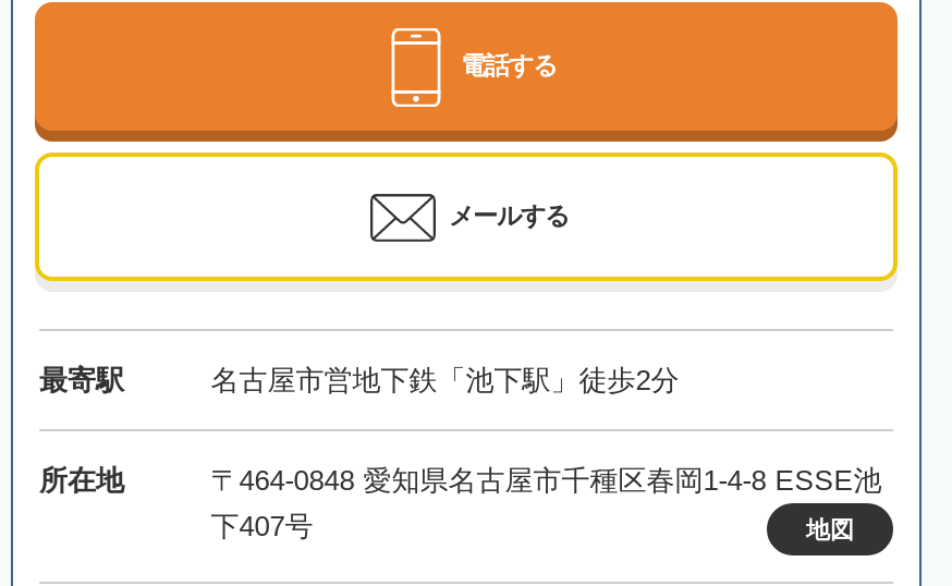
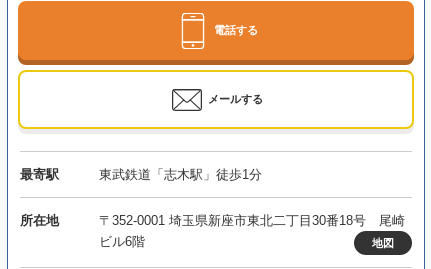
[211,363,679,396] 名古屋市営地下鉄「池下駅」徒歩2分 -> [99,167,262,182] 東武鉄道「志木駅」徒歩1分
[211,463,882,542] 〒464-0848 愛知県名古屋市千種区春岡1-4-8 ESSE池 | 下407号 -> [99,213,405,249] 〒352-0001 埼玉県新座市東北二丁目30番18号 尾崎 | ビル6階

